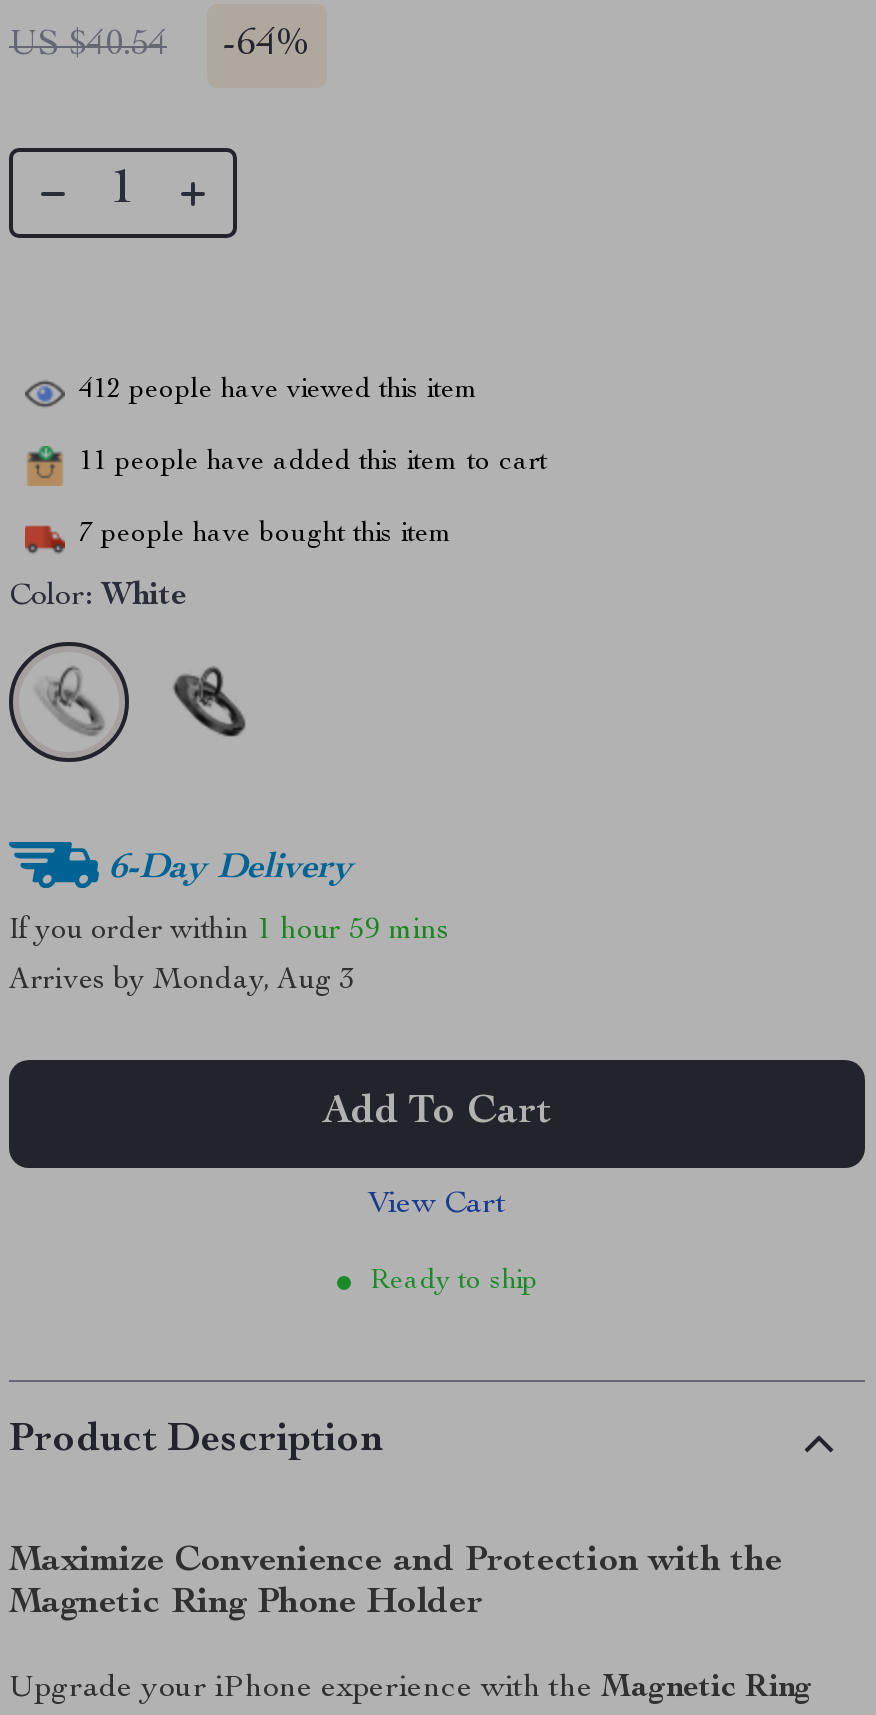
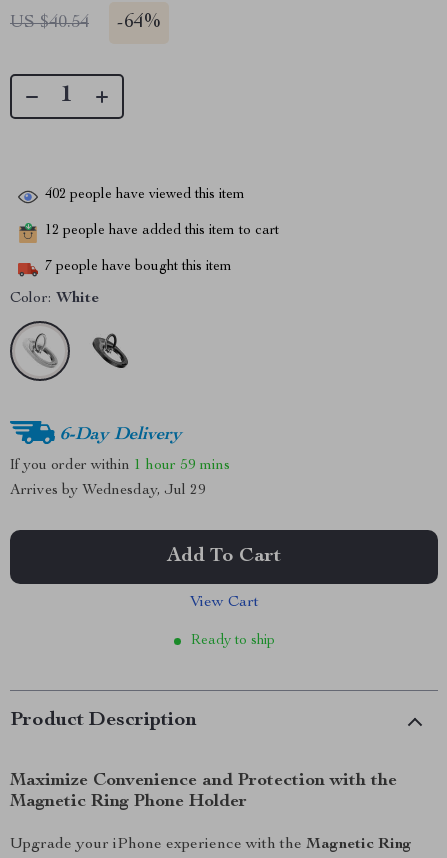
[79,377,479,405] 412 people have viewed this item -> [45,188,245,202] 402 people have viewed this item
[79,449,547,477] 11 people have added this item to cart -> [45,224,279,238] 12 people have added this item to cart
[9,966,355,996] Arrives by Monday, Aug 3 -> [10,483,206,498] Arrives by Wednesday, Jul 29

